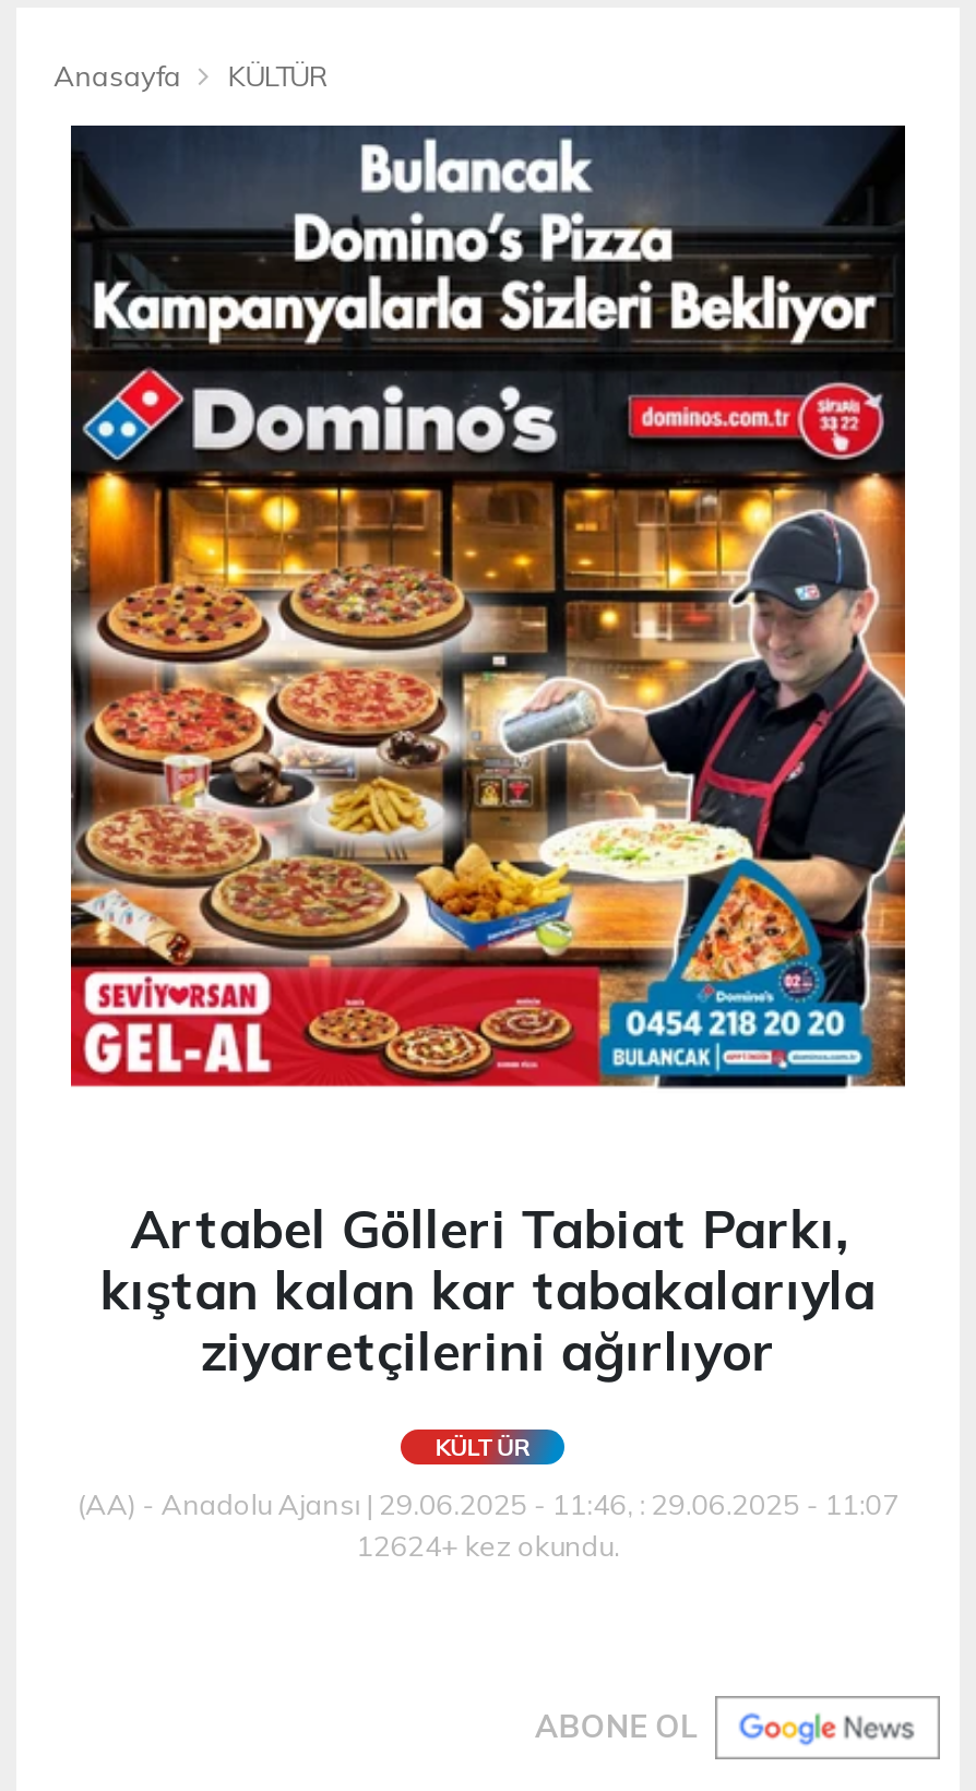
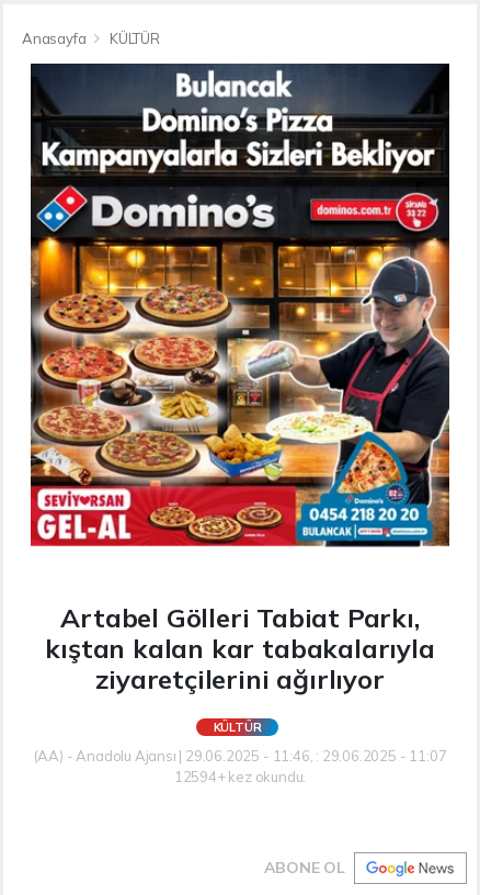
[356,1528,620,1563] 12624+ kez okundu. -> [174,768,306,785] 12594+ kez okundu.

